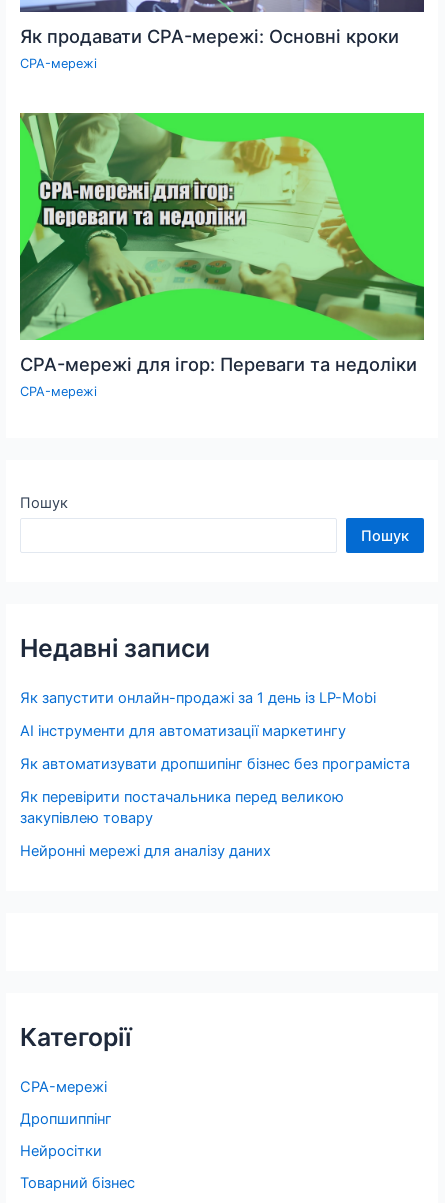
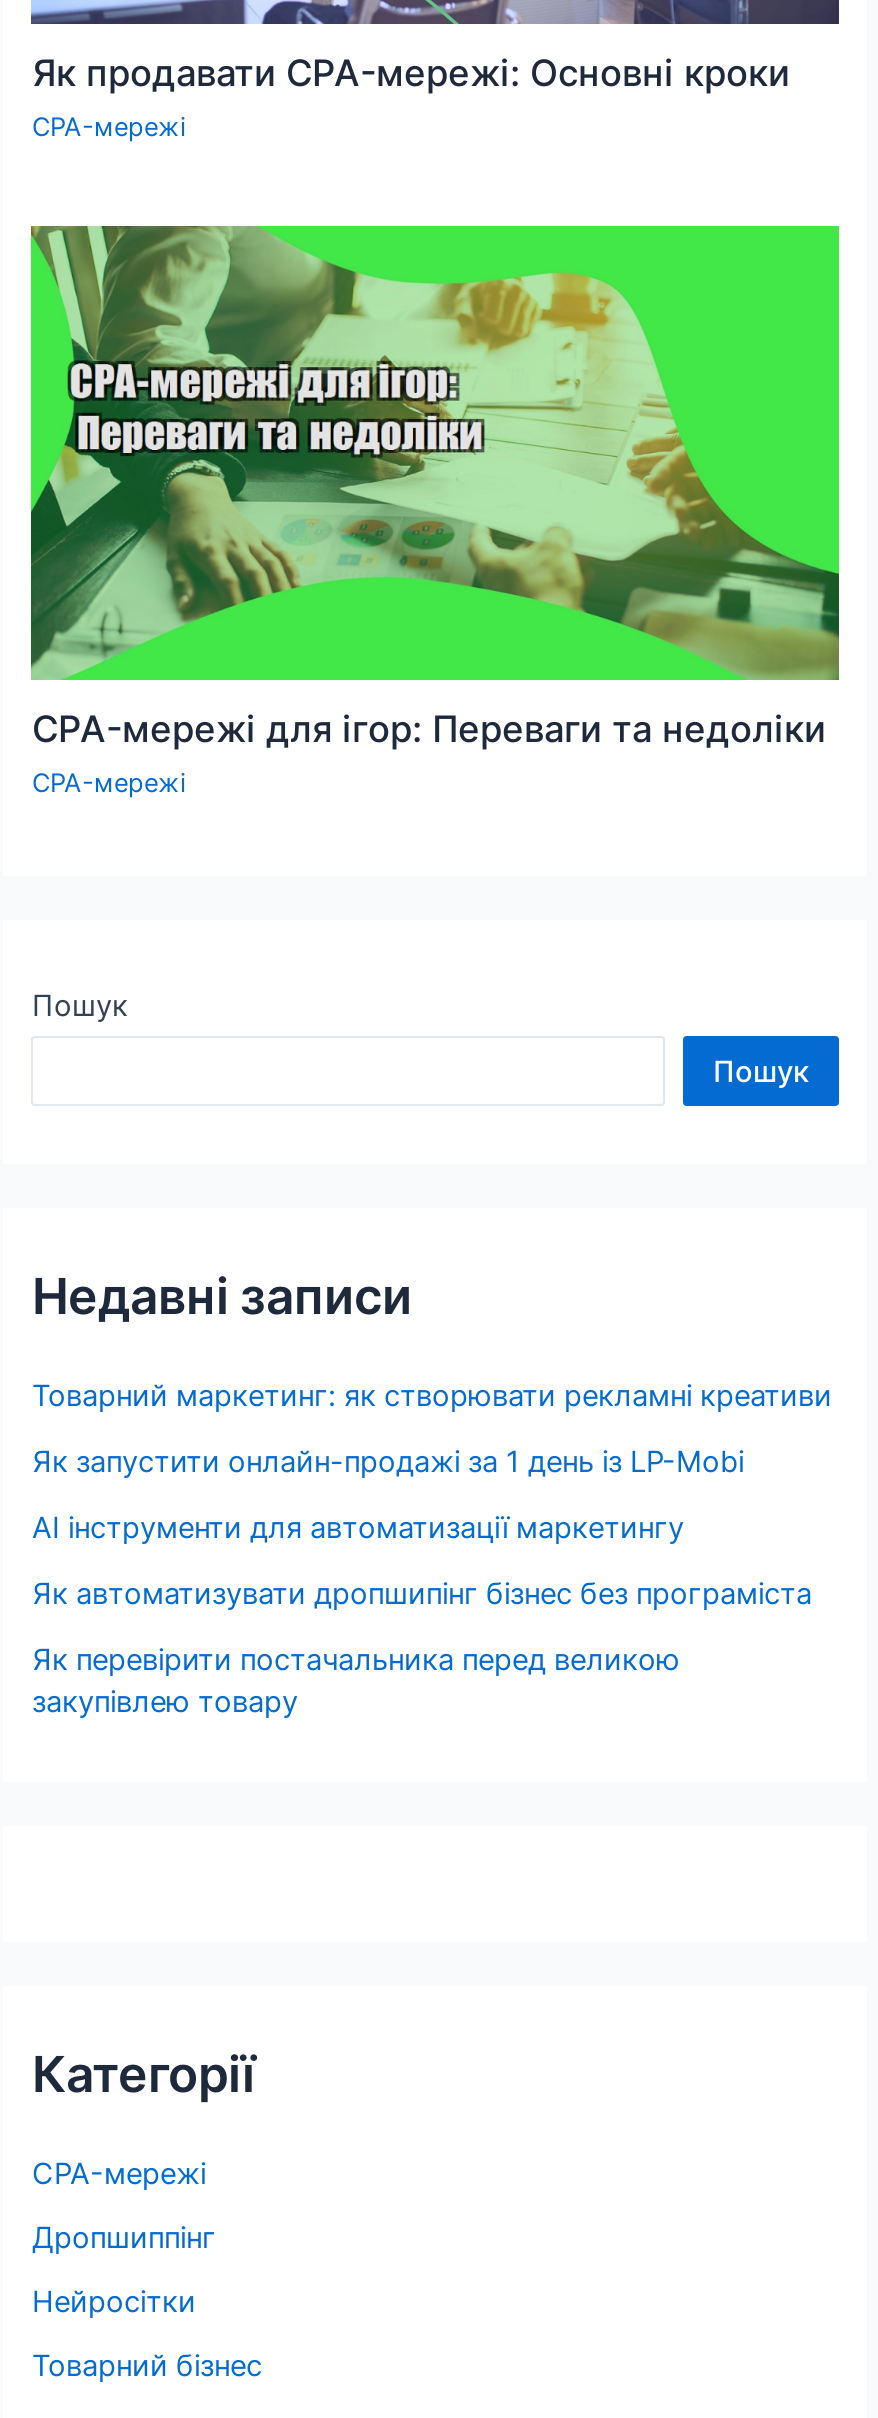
none -> [32,1378,832,1414] Товарний маркетинг: як створювати рекламні креативи
moved [20,689,410,827] -> [32,1444,812,1720]: Як запустити онлайн-продажі за 1 день із LP-Mobi | AI інструменти для автоматизації маркетингу | Як автоматизувати дропшипінг бізнес без програміста | Як перевірити постачальника перед великою | закупівлею товару
[20,842,271,860] Нейронні мережі для аналізу даних -> none

